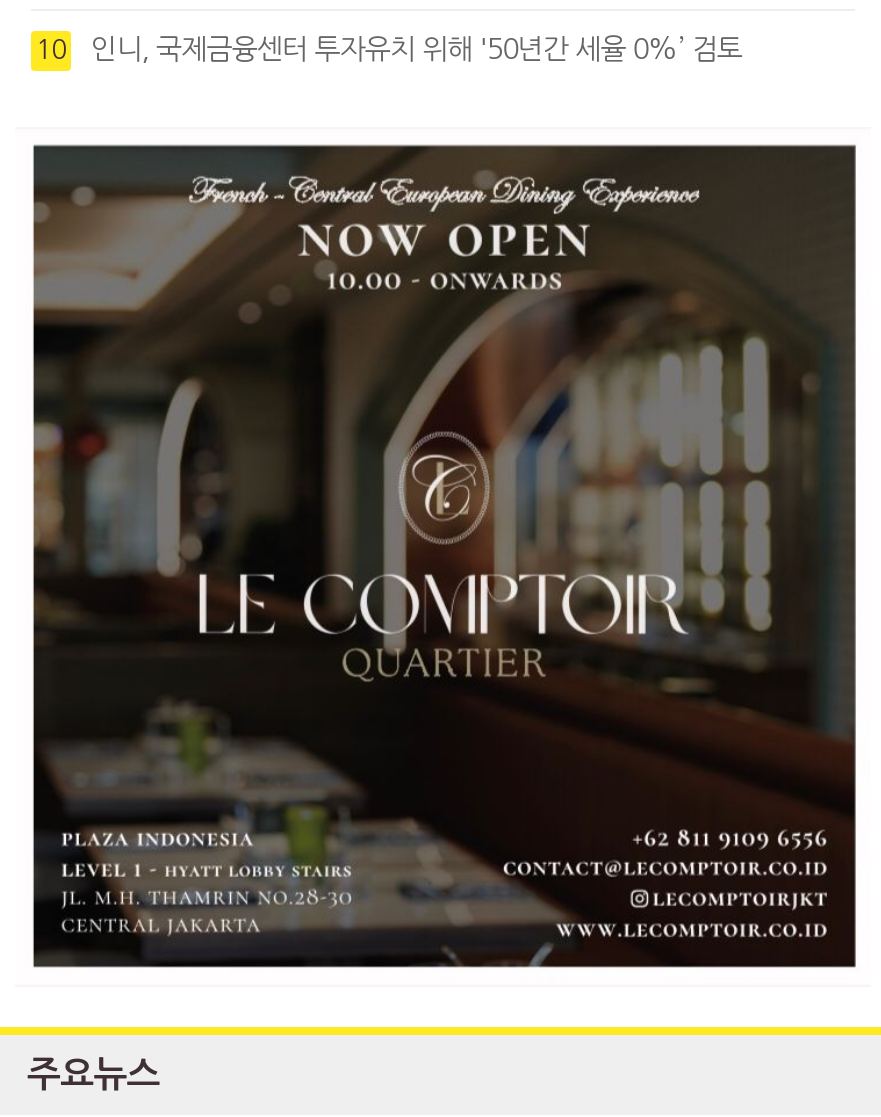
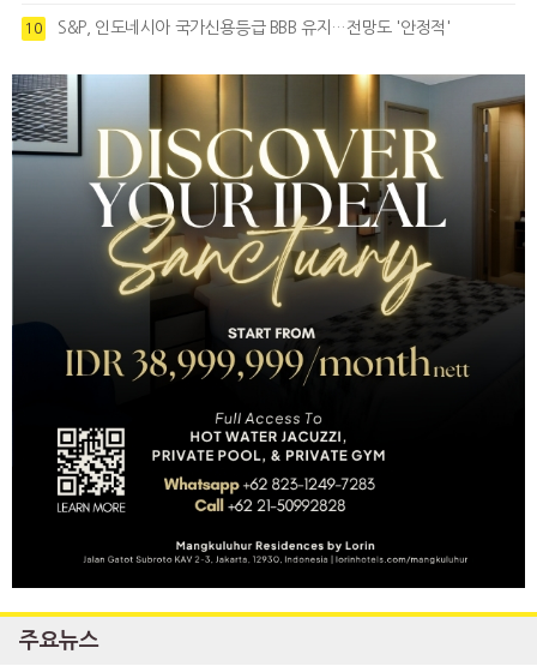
[91,35,742,63] 인니, 국제금융센터 투자유치 위해 '50년간 세율 0%’ 검토 -> [58,19,450,36] S&P, 인도네시아 국가신용등급 BBB 유지…전망도 '안정적'
[15,131,871,983] [image] -> [11,73,526,589] [image]

